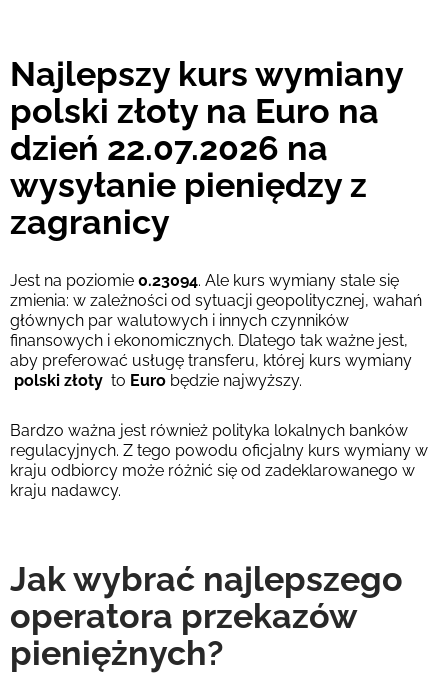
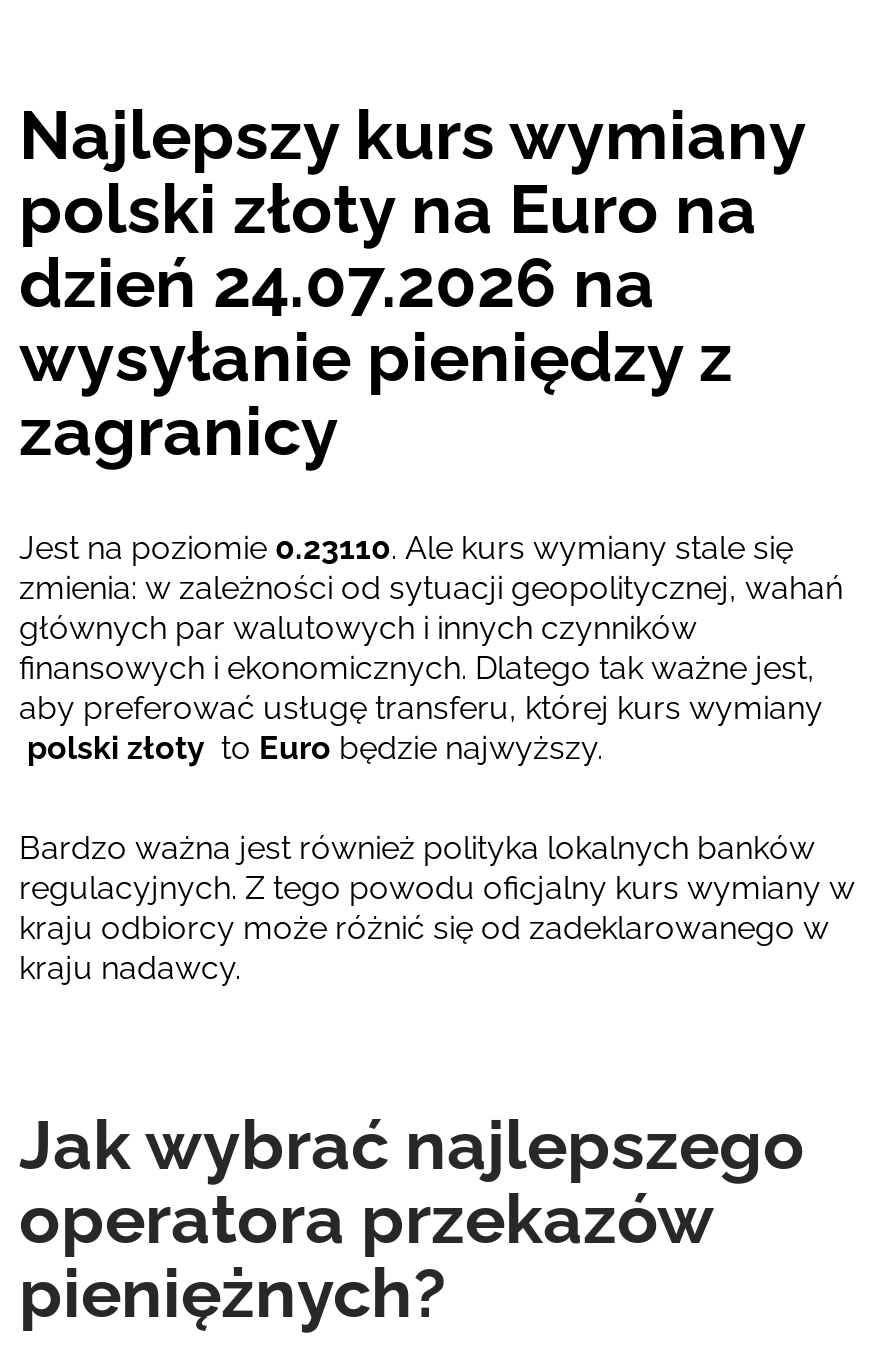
[10,128,328,168] dzień 22.07.2026 na -> [19,243,655,323] dzień 24.07.2026 na
[10,271,399,290] Jest na poziomie 0.23094. Ale kurs wymiany stale się -> [19,529,793,567] Jest na poziomie 0.23110. Ale kurs wymiany stale się

